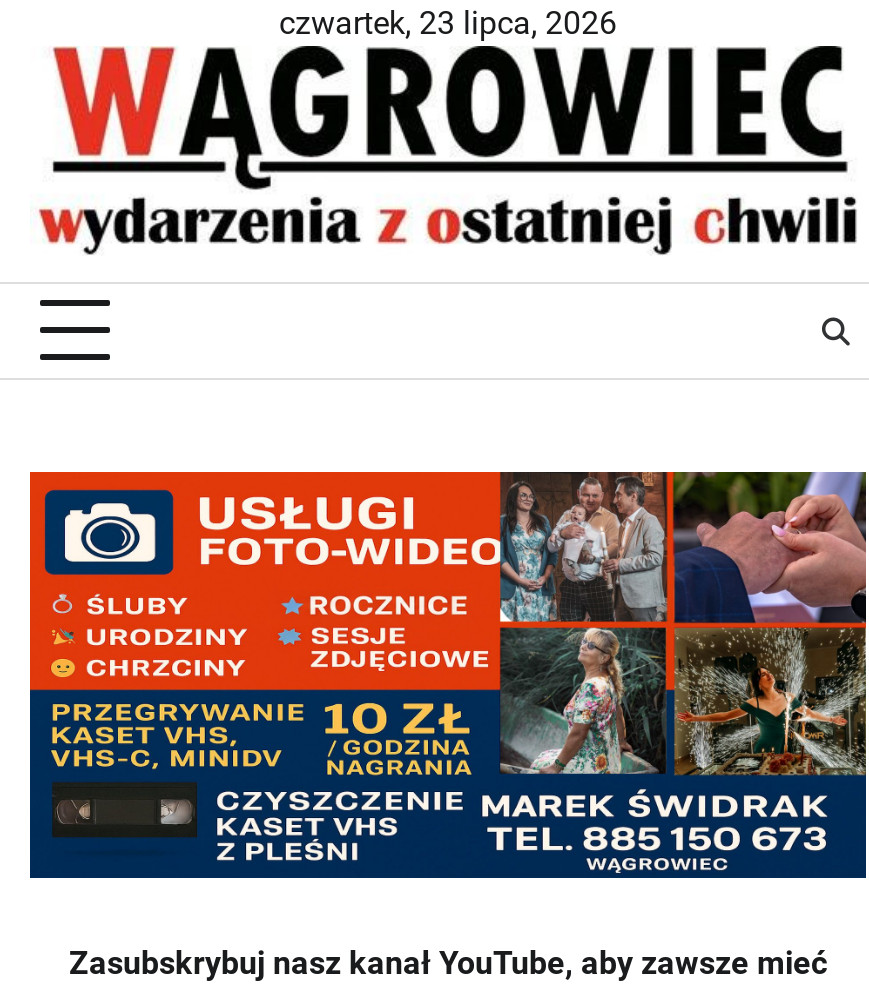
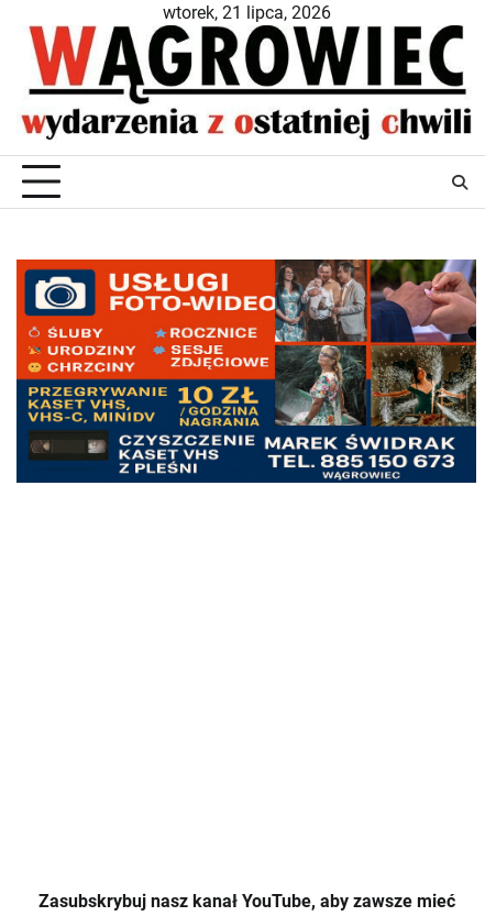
[279,4,617,42] czwartek, 23 lipca, 2026 -> [162,2,330,23] wtorek, 21 lipca, 2026

